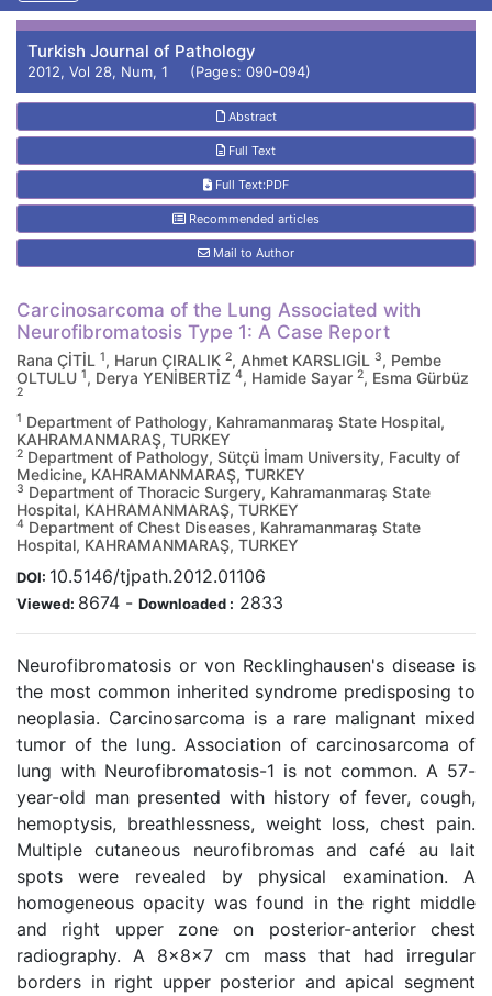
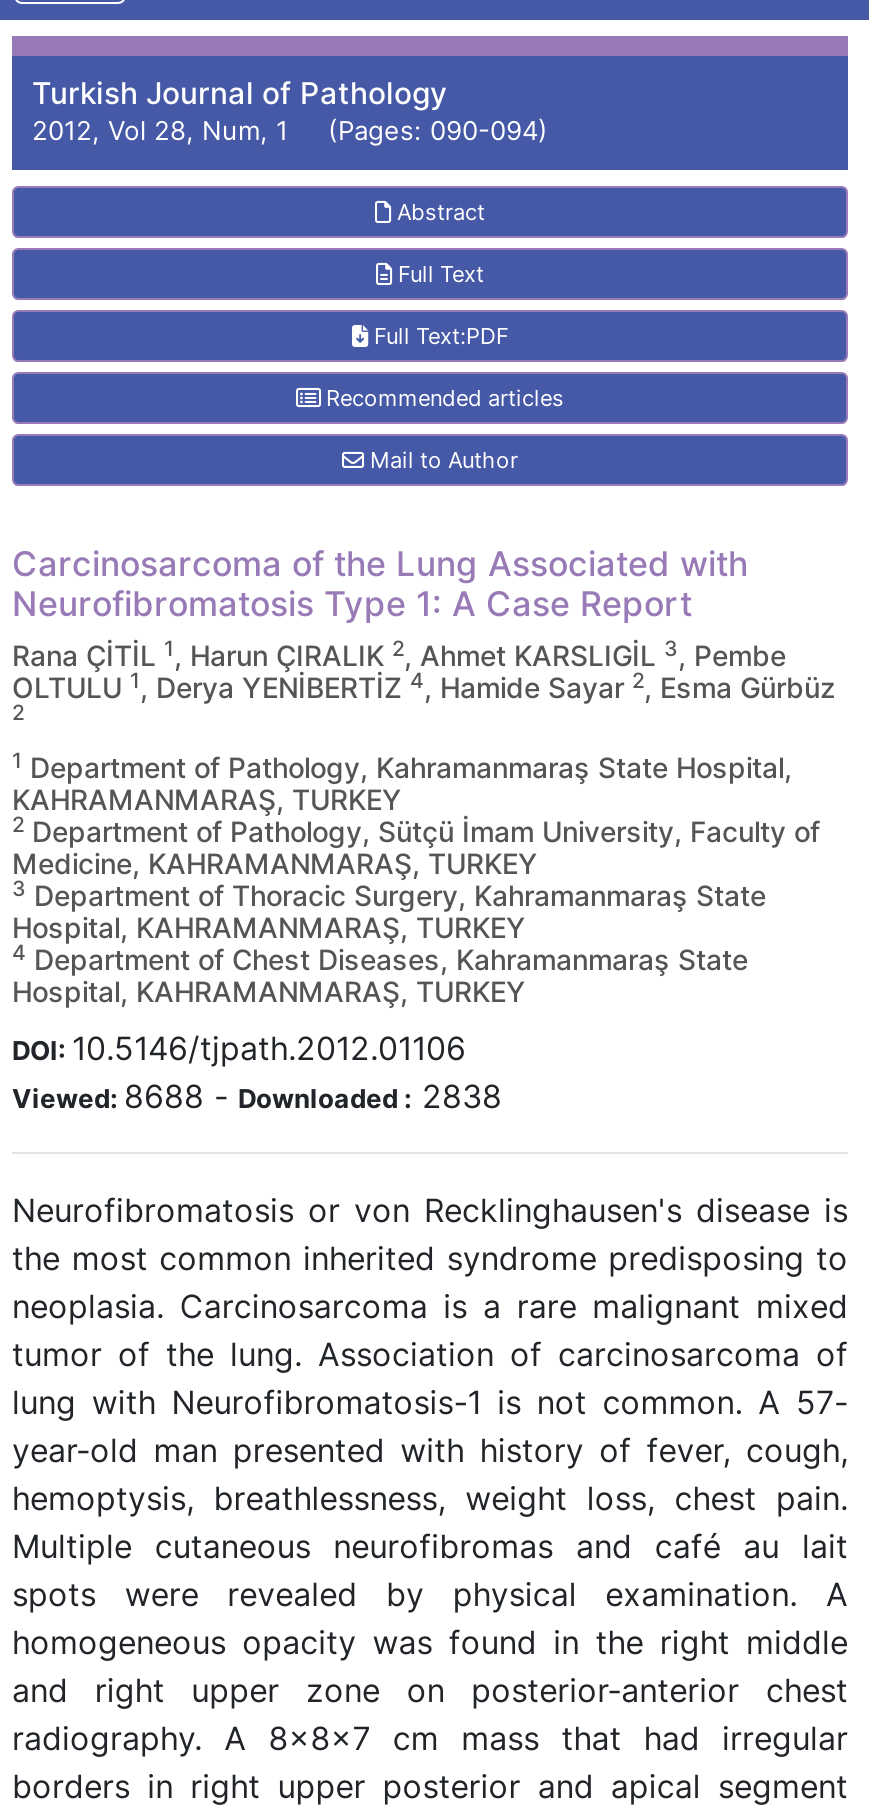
[16,591,283,613] Viewed: 8674 - Downloaded : 2833 -> [12,1076,502,1116] Viewed: 8688 - Downloaded : 2838

